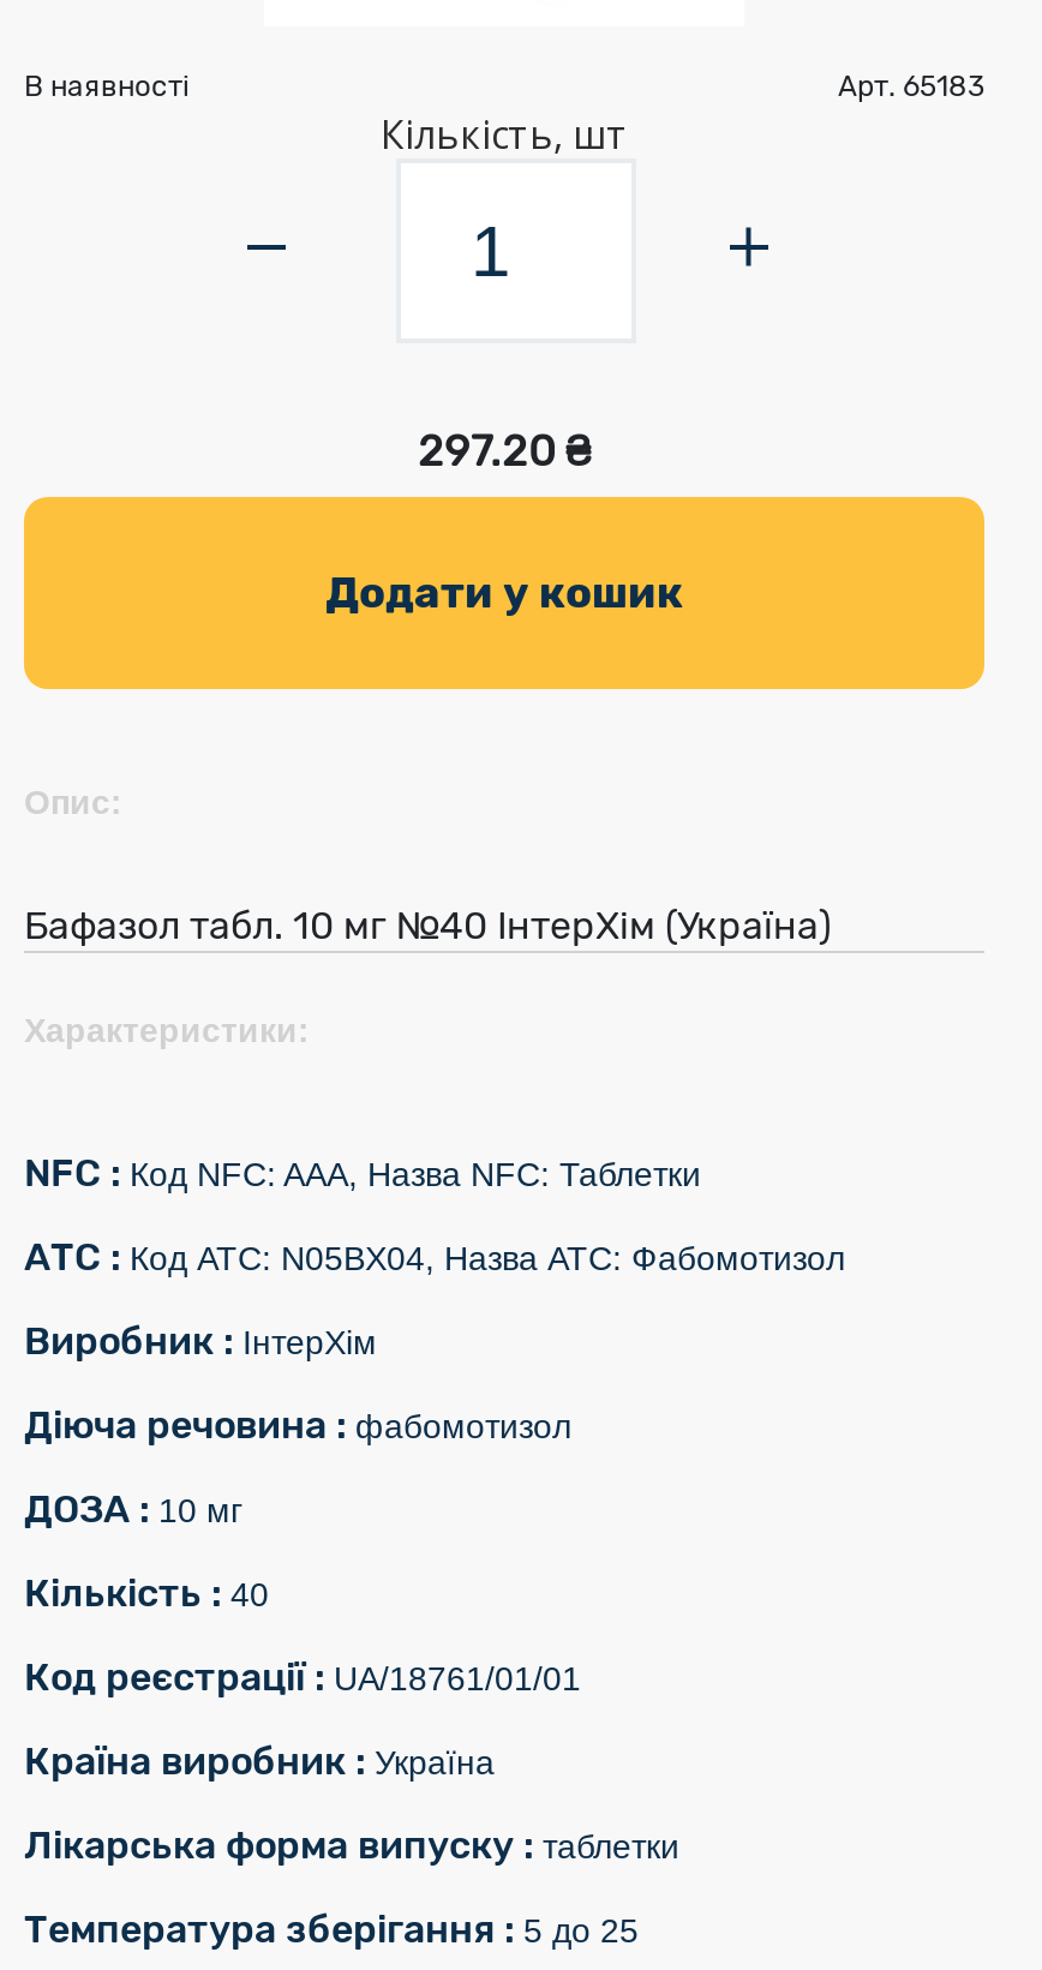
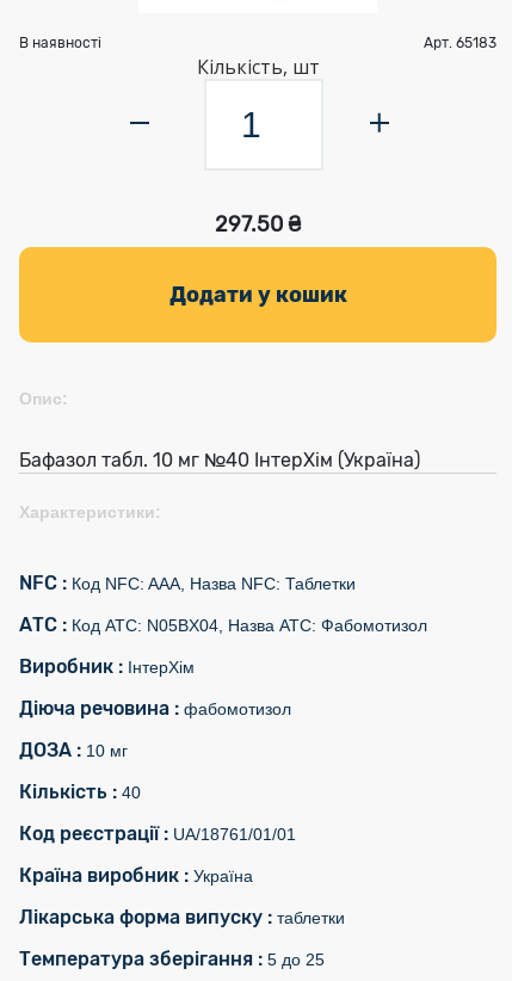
[418,425,591,478] 297.20 ₴ -> [215,211,301,237] 297.50 ₴

